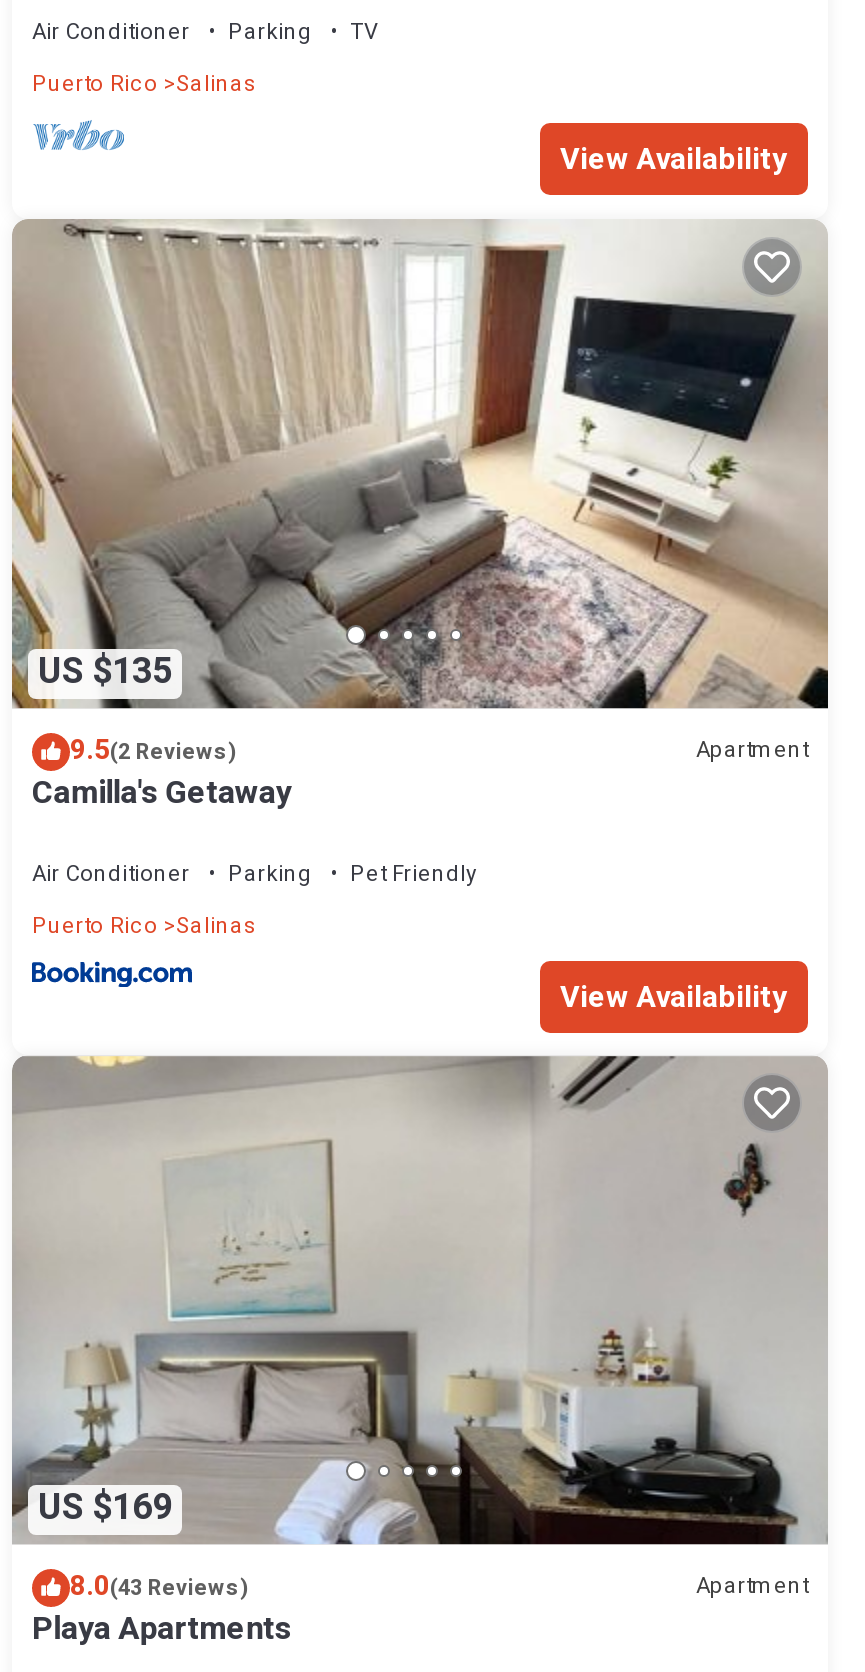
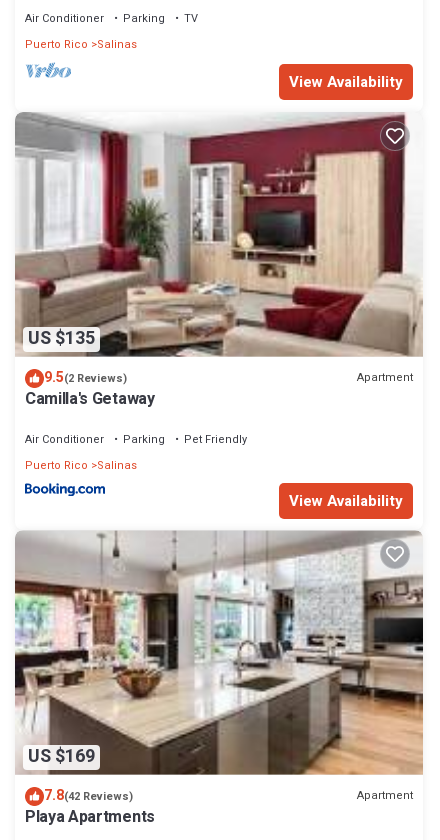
[10,219,830,709] [image] -> [15,113,423,357] [image]
[10,1055,828,1607] [image] | 8.0(43 Reviews) -> [15,531,423,806] [image] | 7.8(42 Reviews)

